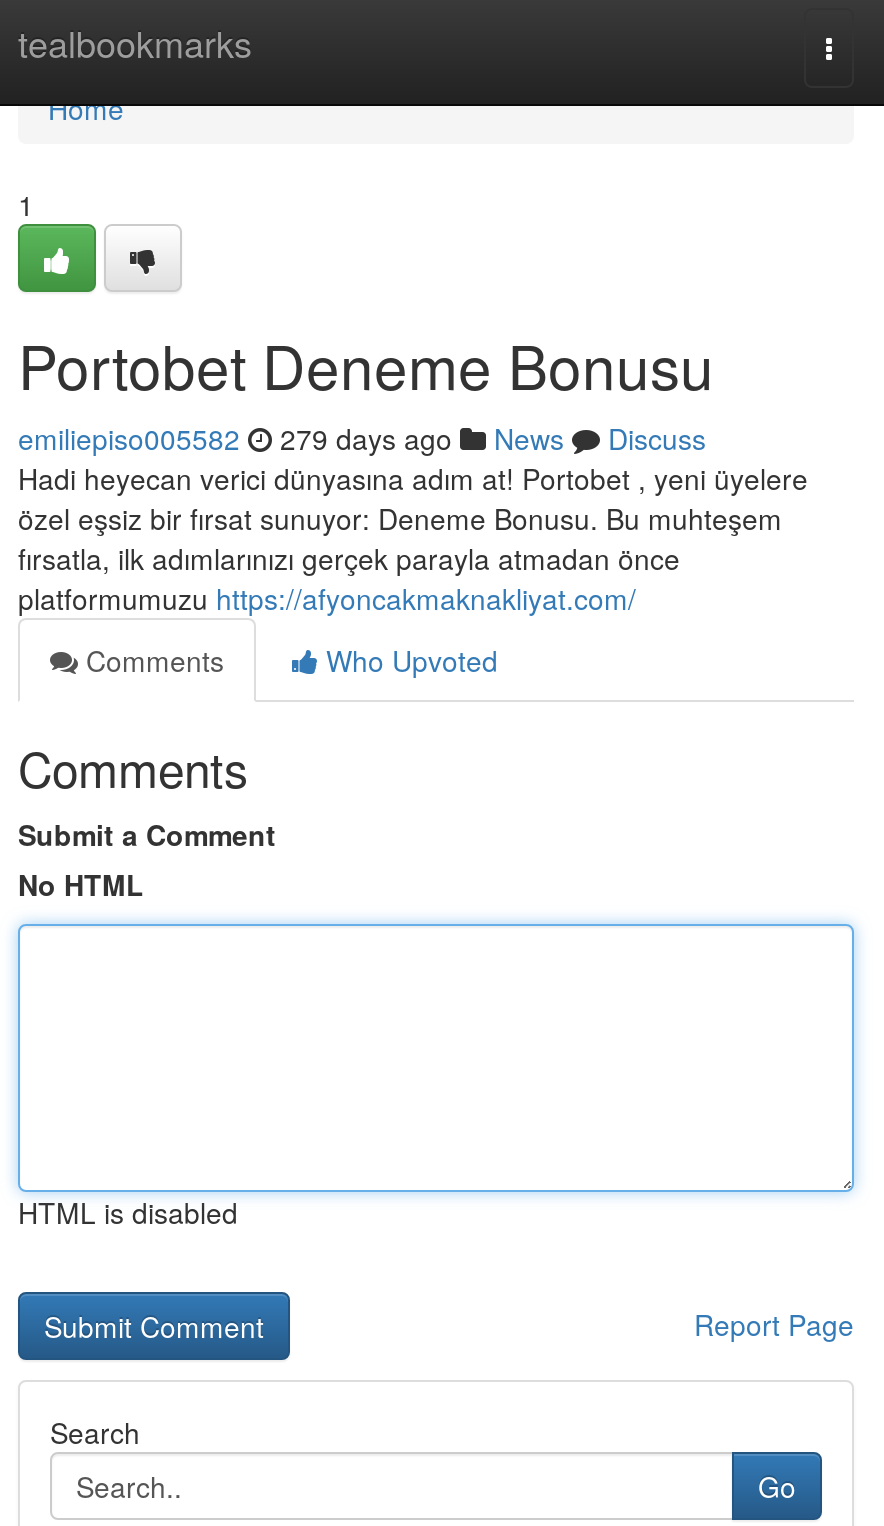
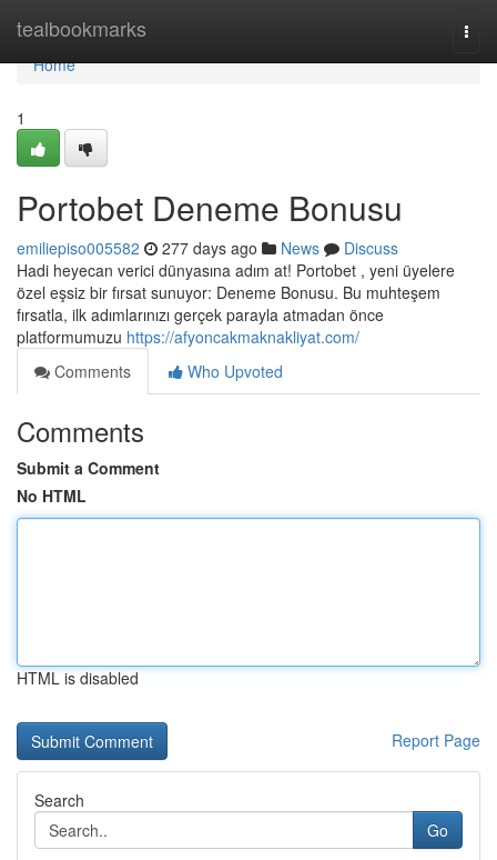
[18,418,706,458] emiliepiso005582 279 days ago News Discuss -> [17,237,398,259] emiliepiso005582 277 days ago News Discuss

